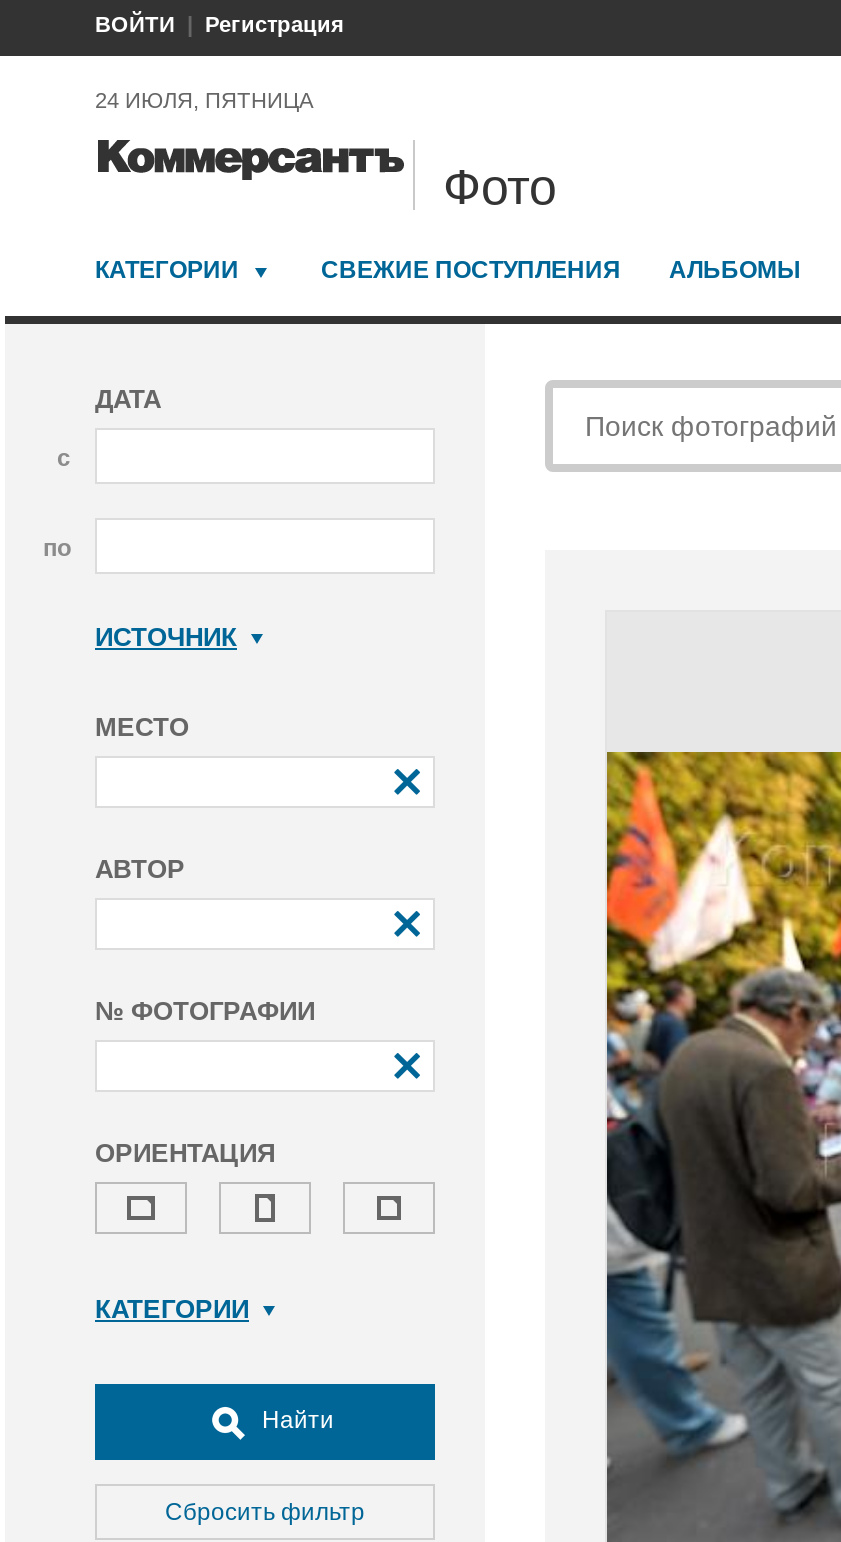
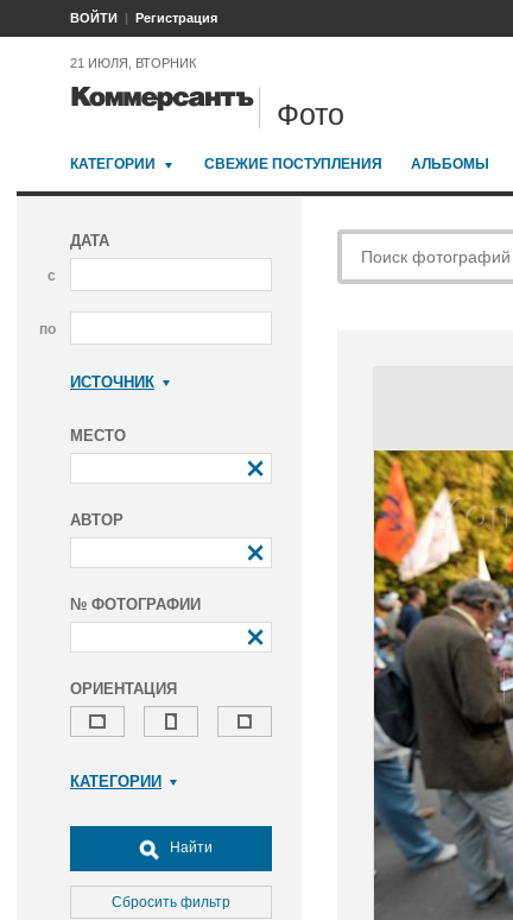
[95,88,313,112] 24 ИЮЛЯ, ПЯТНИЦА -> [70,56,196,70] 21 ИЮЛЯ, ВТОРНИК

